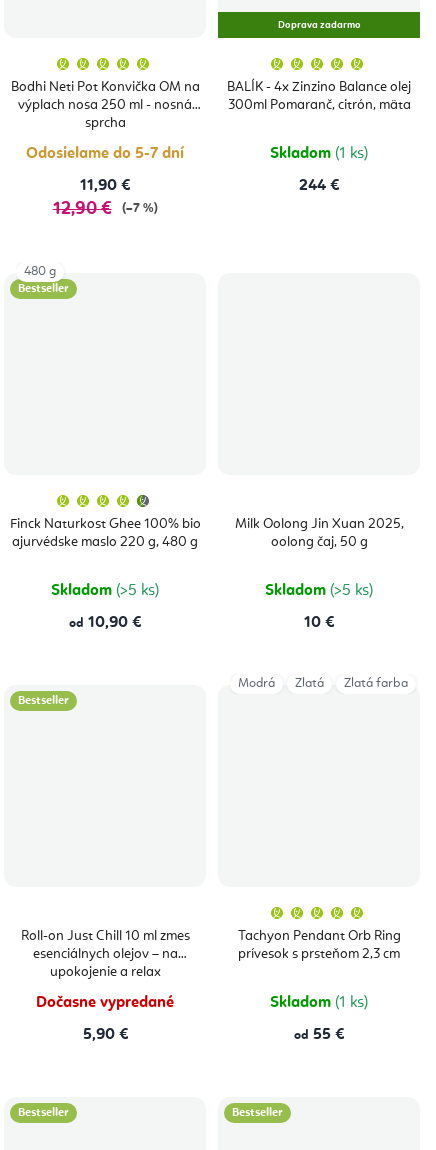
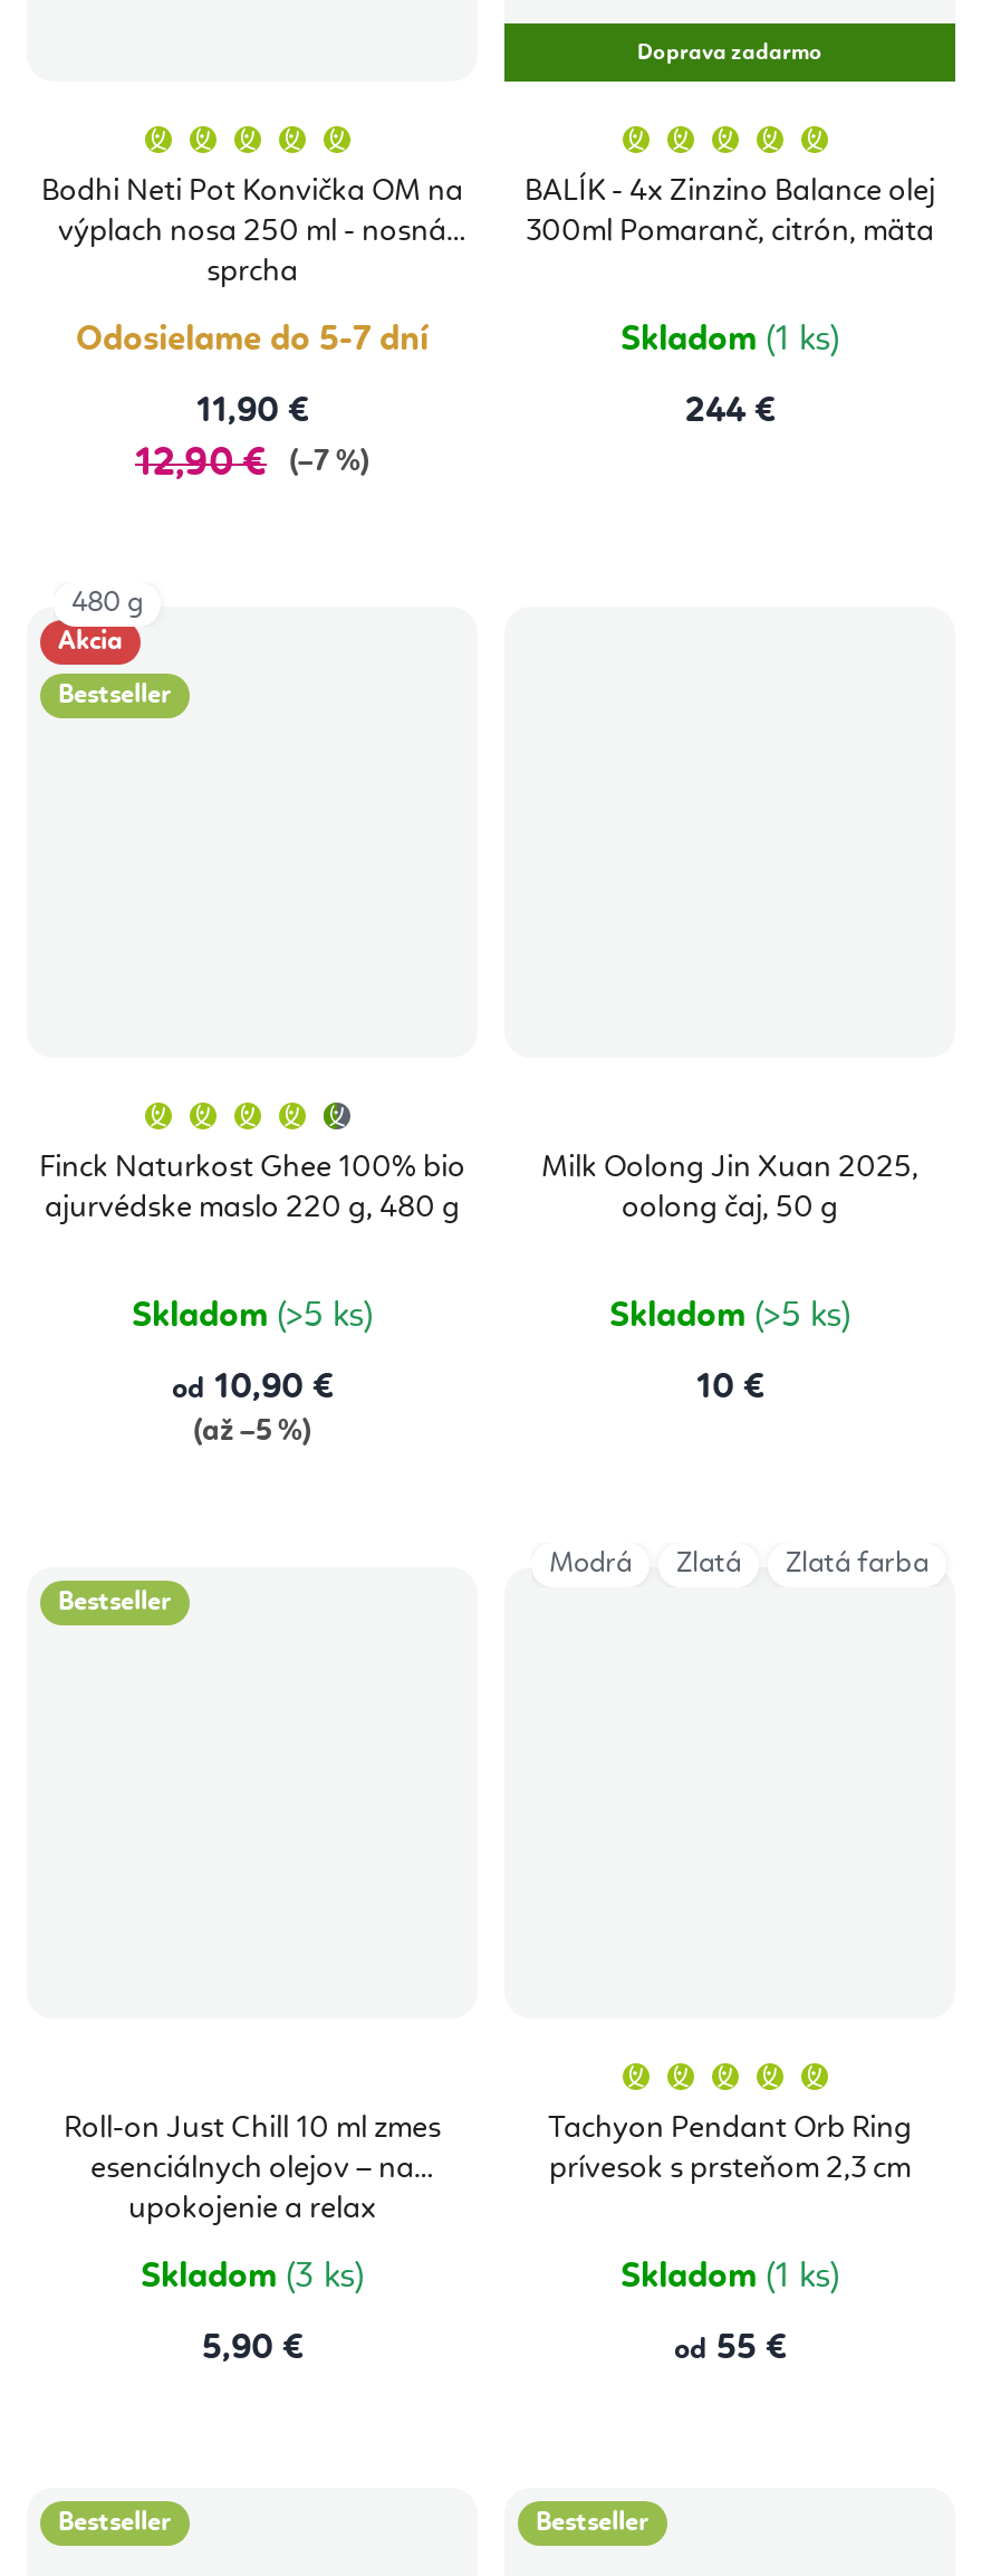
none -> [58,628,123,655] Akcia
none -> [193,1417,311,1446] (až –5 %)
[36,995,174,1011] Dočasne vypredané -> [141,2259,364,2295] Skladom (3 ks)

